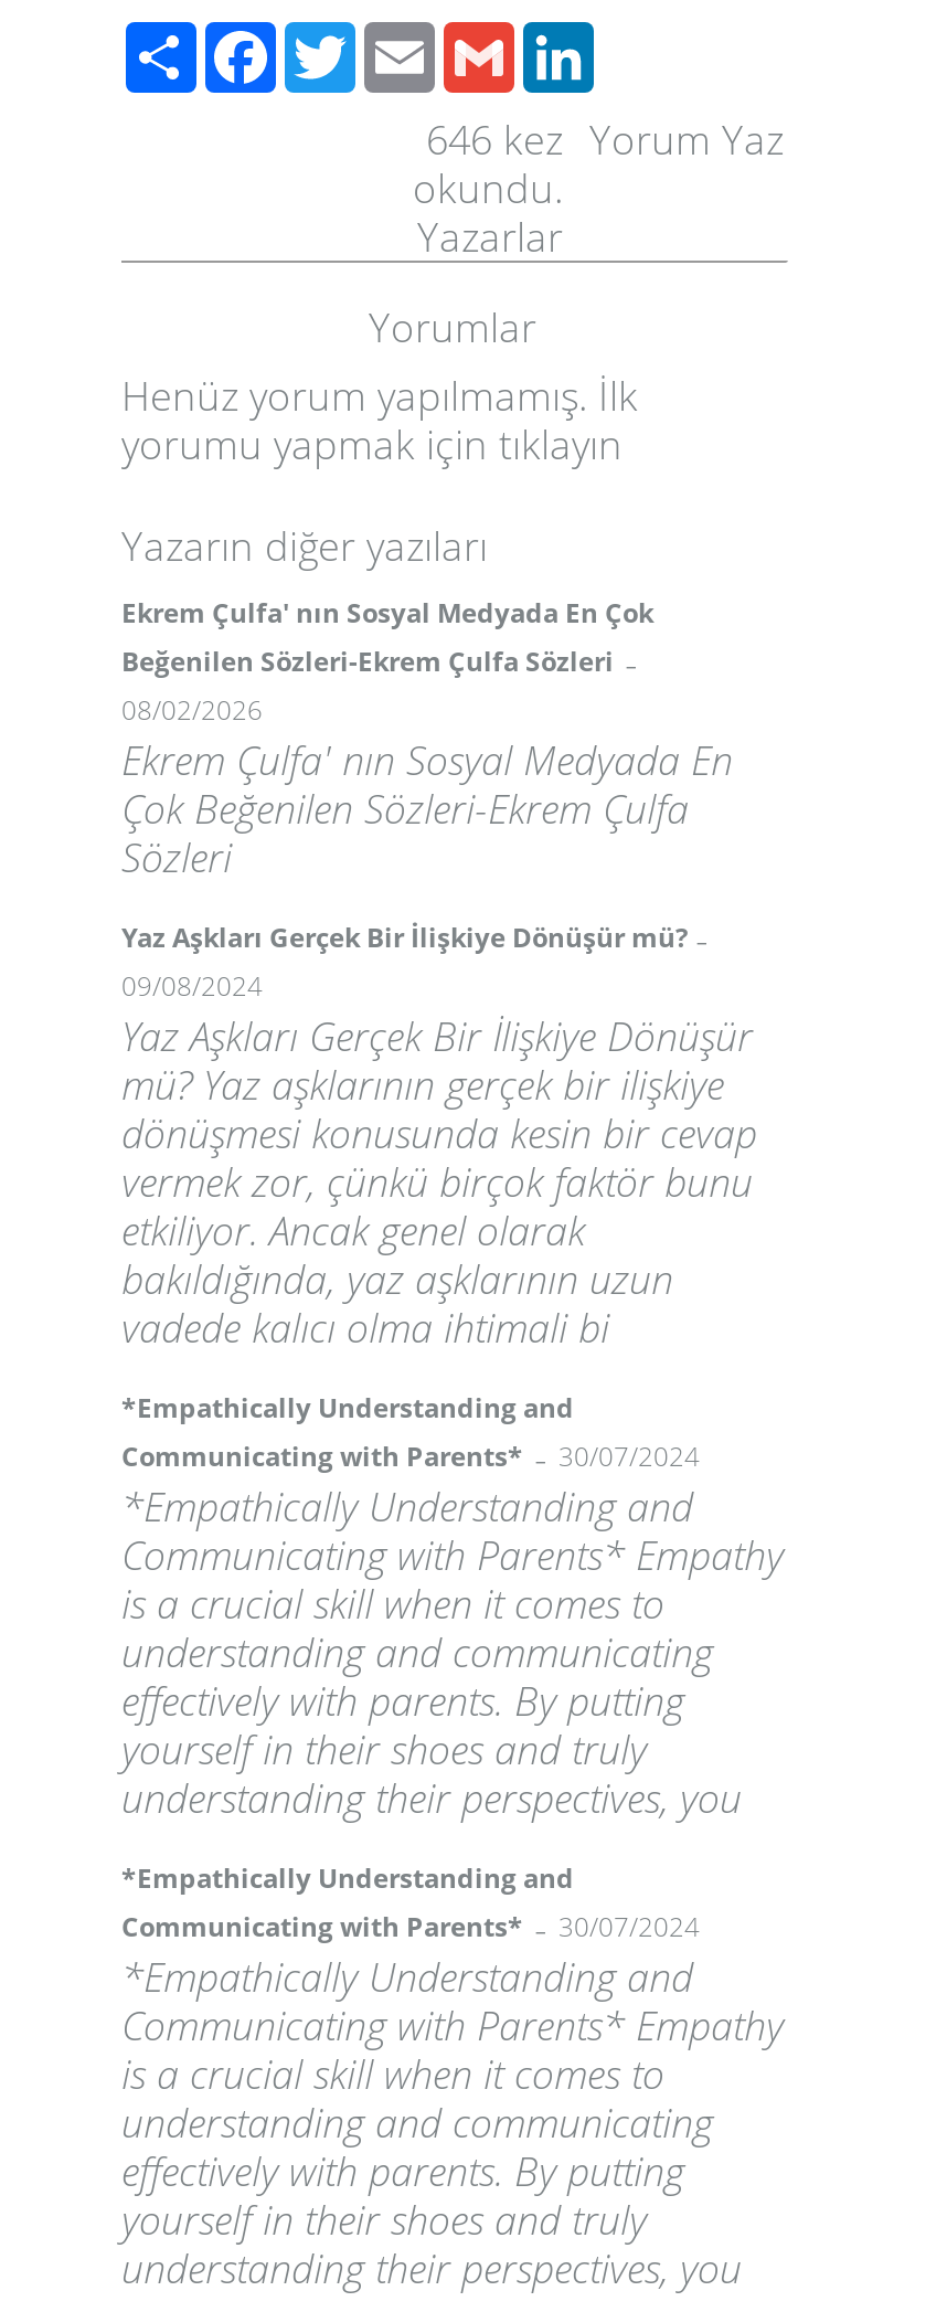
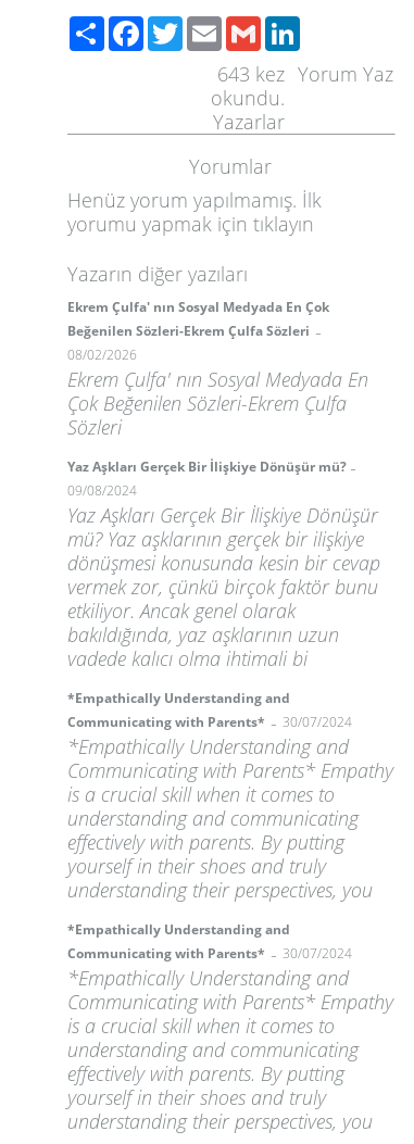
[426,113,784,166] 646 kez Yorum Yaz -> [217,61,393,87] 643 kez Yorum Yaz

